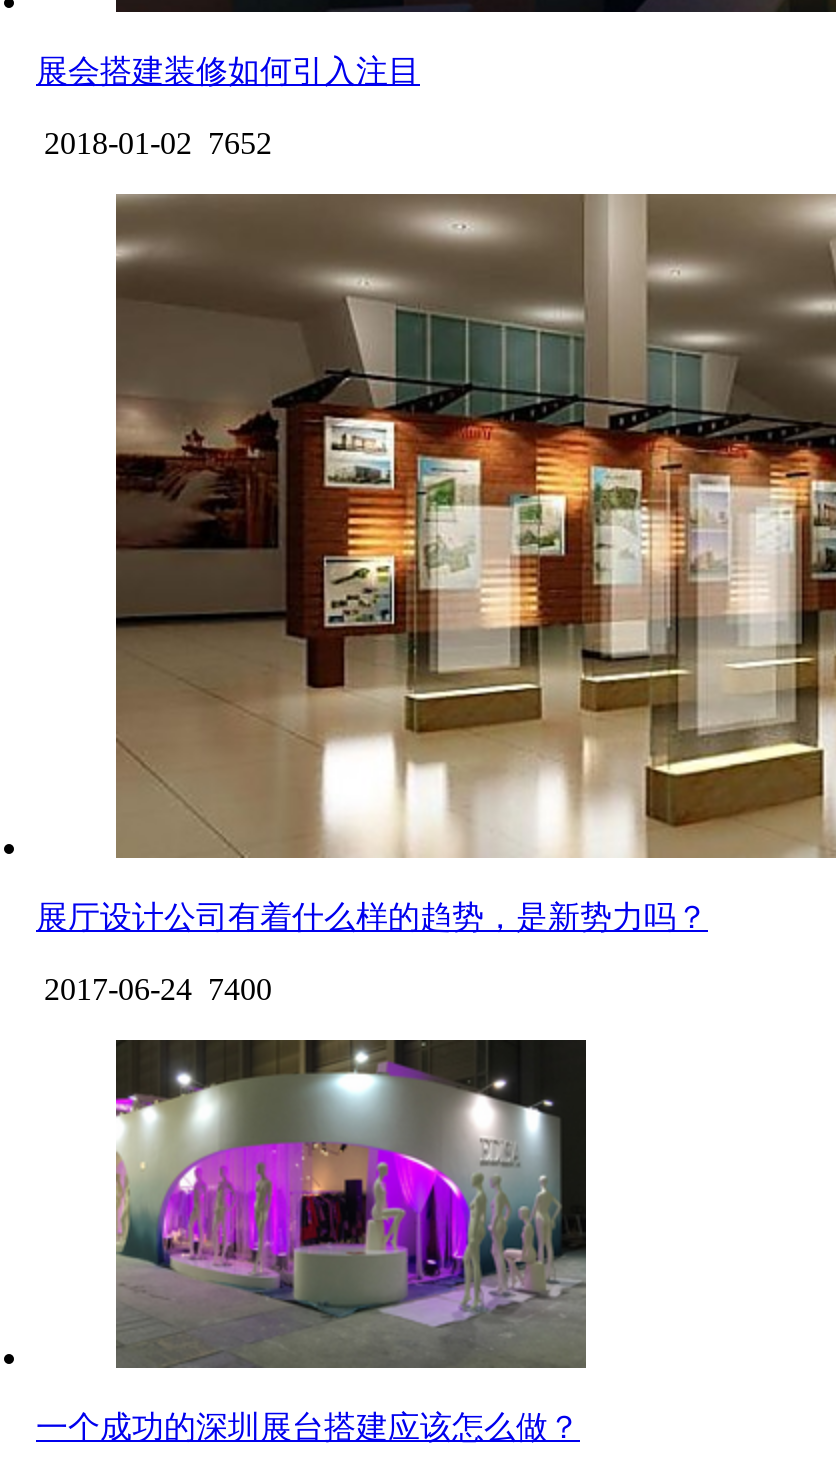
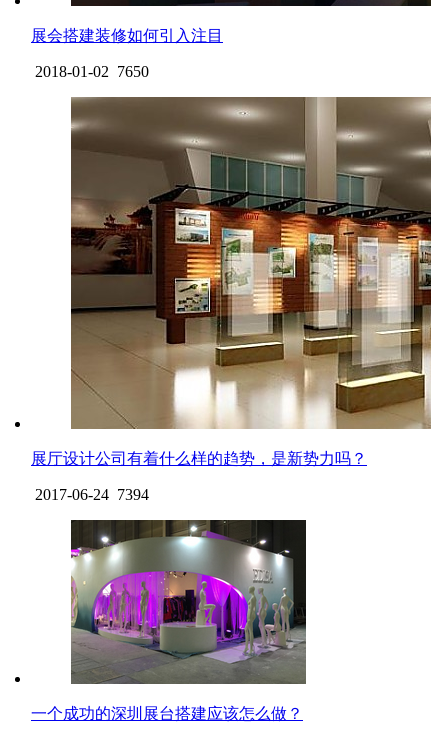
[36,125,272,159] 2018-01-02 7652 -> [31,63,149,80] 2018-01-02 7650
[36,971,272,1005] 2017-06-24 7400 -> [31,486,149,503] 2017-06-24 7394

